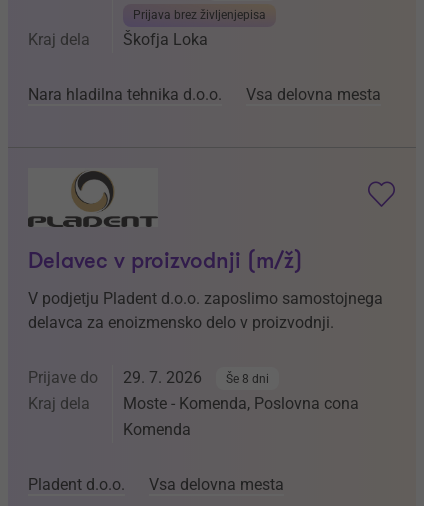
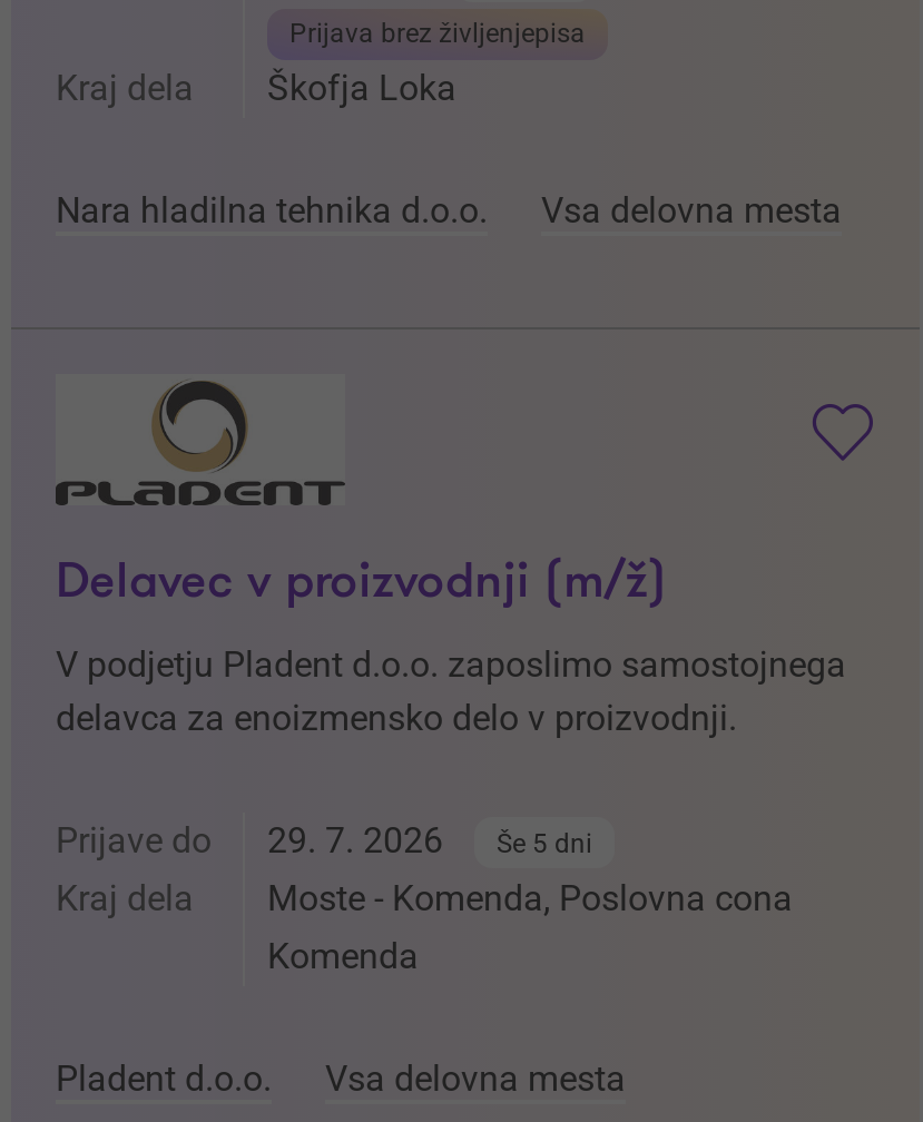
[28,368,269,387] Prijave do 29. 7. 2026 Še 8 dni -> [56,819,592,861] Prijave do 29. 7. 2026 Še 5 dni

